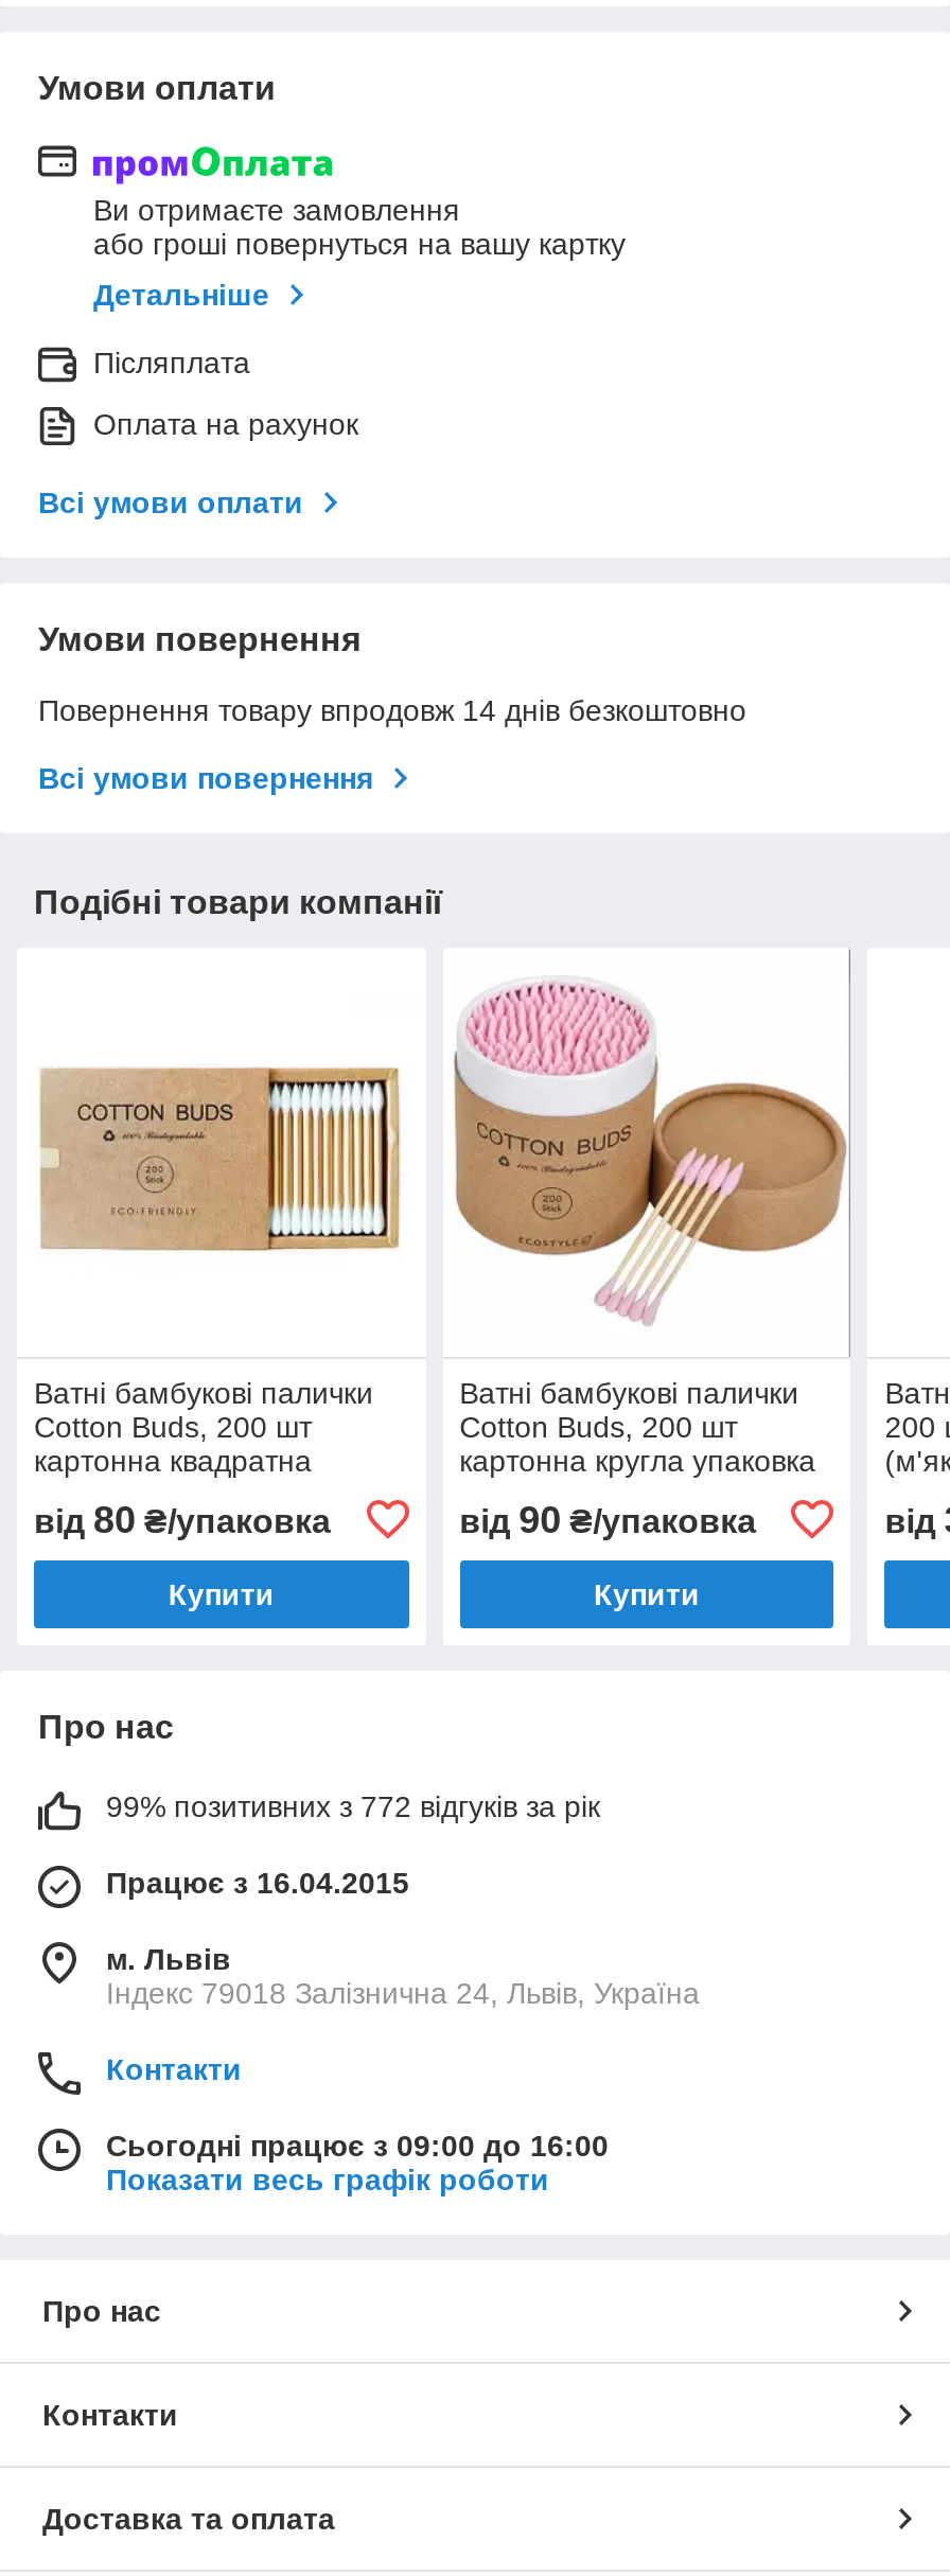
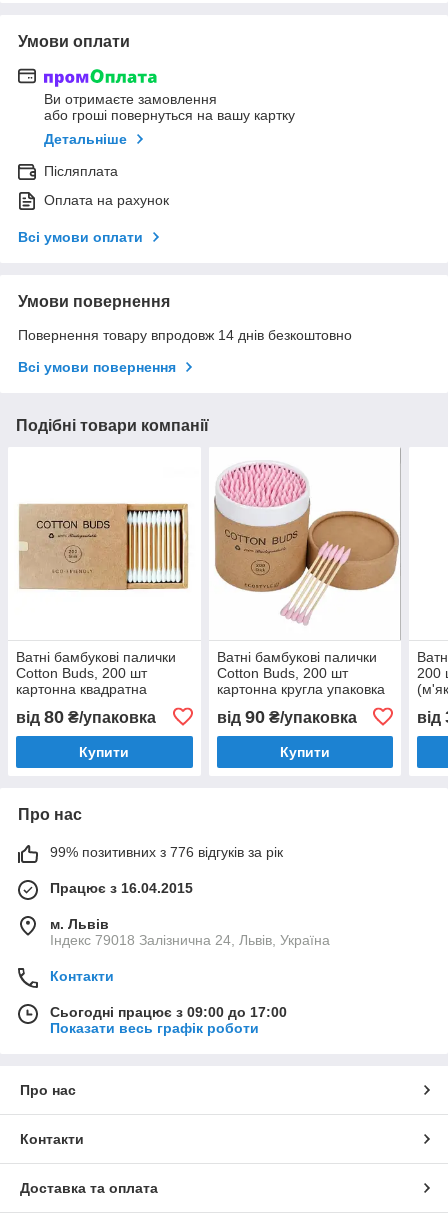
[106,1789,600,1823] 99% позитивних з 772 відгуків за рік -> [50,844,283,860] 99% позитивних з 776 відгуків за рік
[106,2128,609,2162] Сьогодні працює з 09:00 до 16:00 -> [50,1004,287,1020] Сьогодні працює з 09:00 до 17:00

